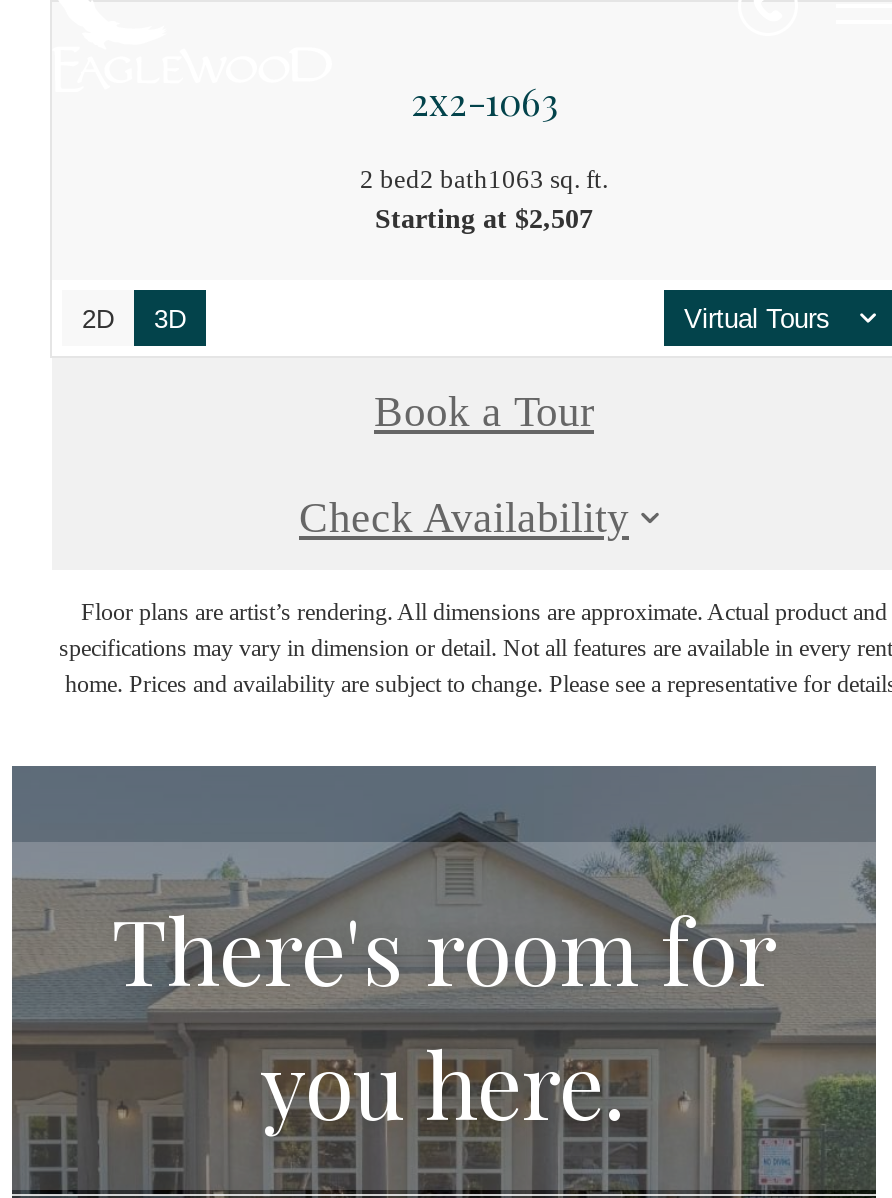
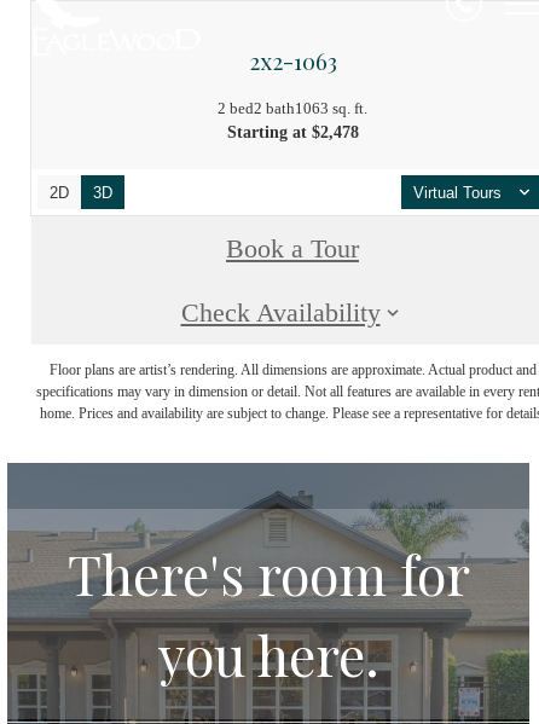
[375,204,593,234] Starting at $2,507 -> [227,123,358,142] Starting at $2,478

